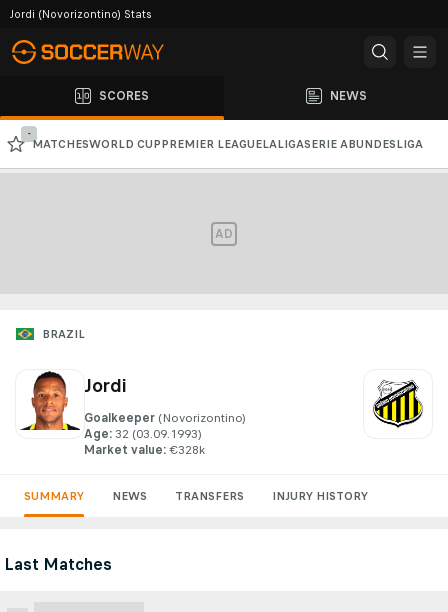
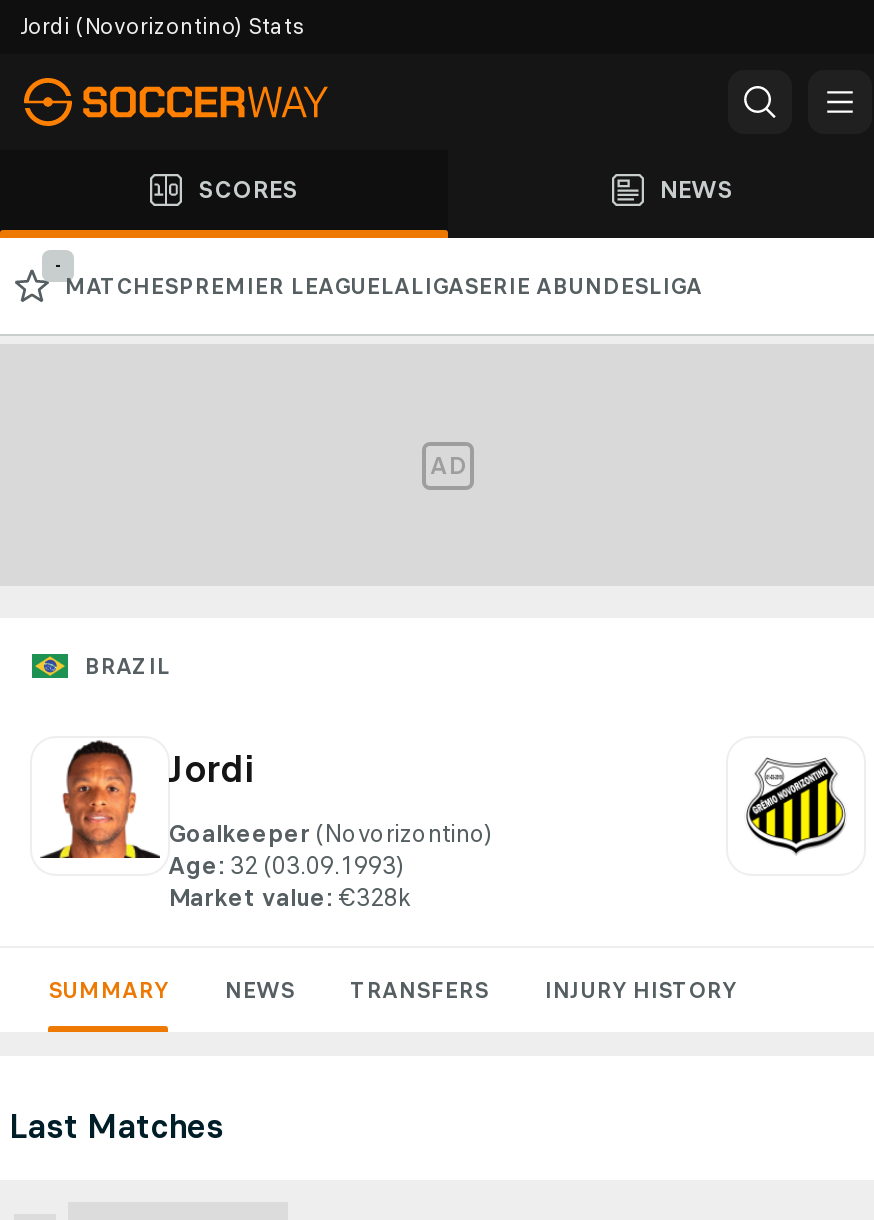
[32,137,423,151] MATCHESWORLD CUP PREMIER LEAGUELALIGASERIE ABUNDESLIGA -> [64,272,702,300] MATCHESPREMIER LEAGUELALIGASERIE ABUNDESLIGA

